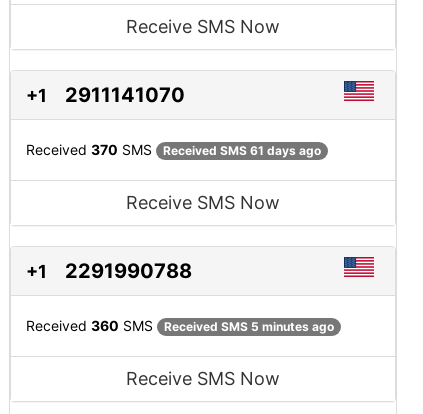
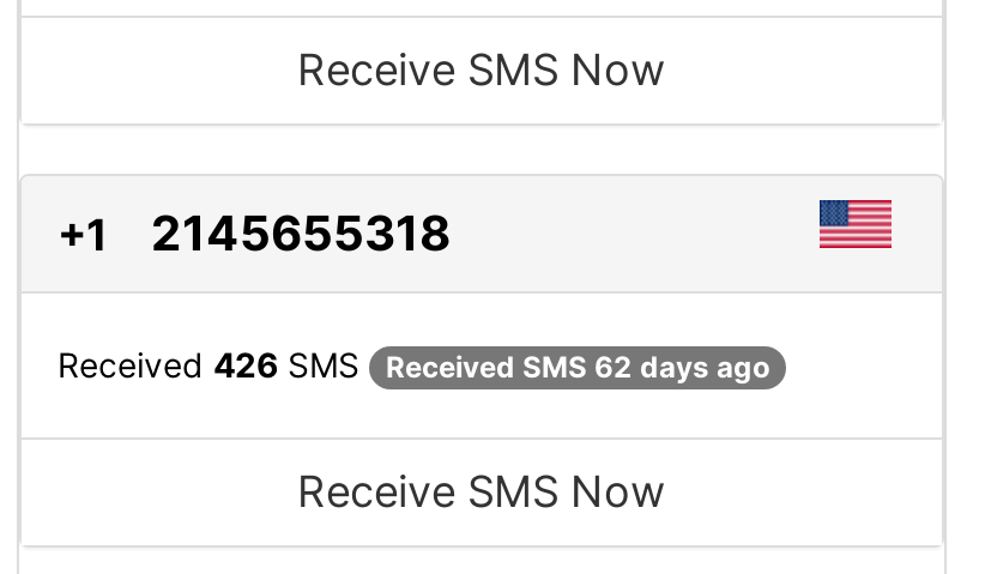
[26,83,334,334] 2911141070 | Received 370 SMS | Received SMS 61 days ago | Receive SMS Now | +1 | 2291990788 | Received 360 SMS | Received SMS 5 minutes ago -> [58,205,769,385] 2145655318 | Received 426 SMS | Received SMS 62 days ago

